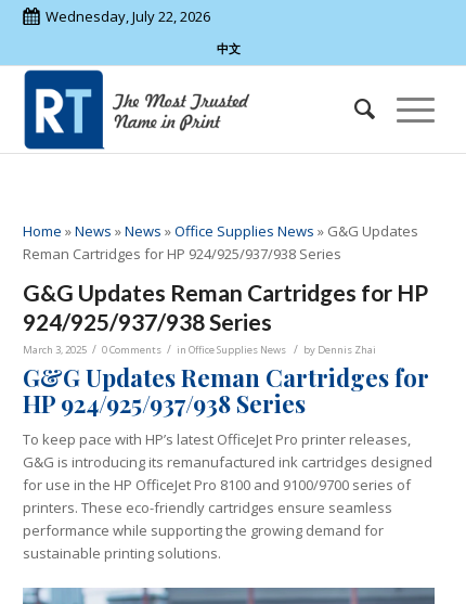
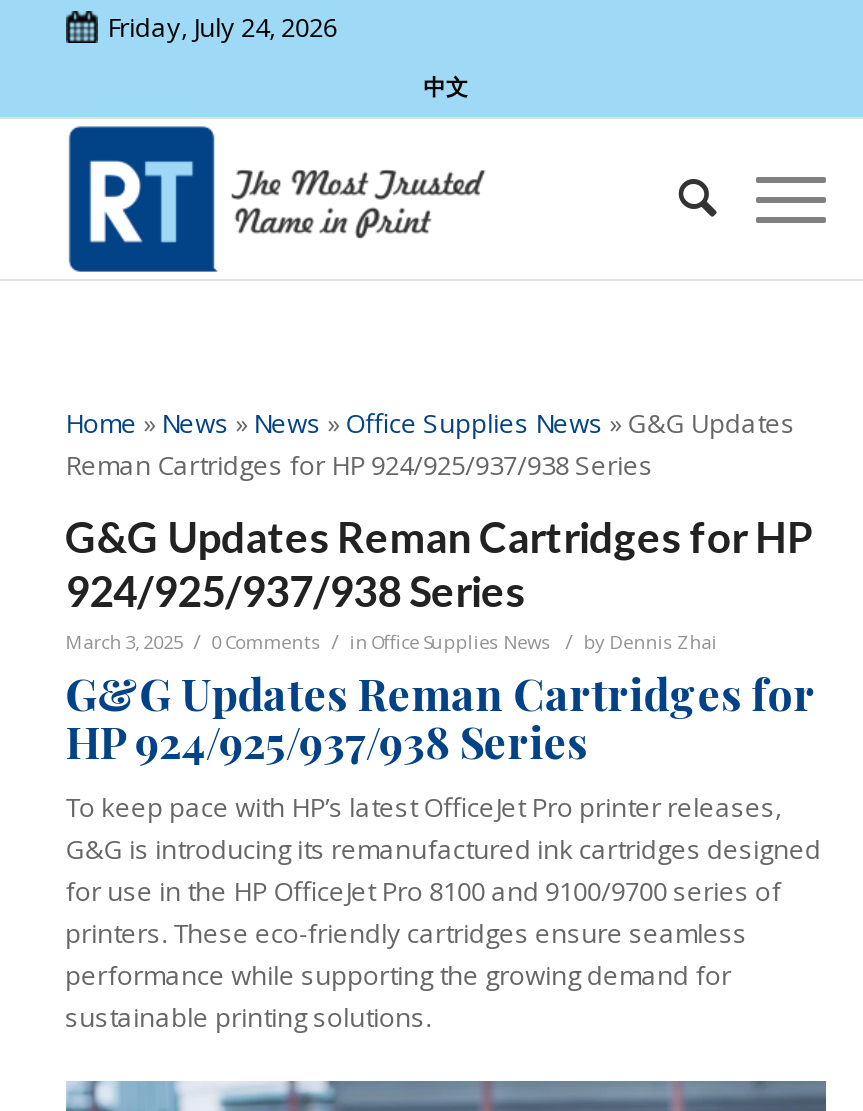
[45,7,210,26] Wednesday, July 22, 2026 -> [107,9,337,45] Friday, July 24, 2026

